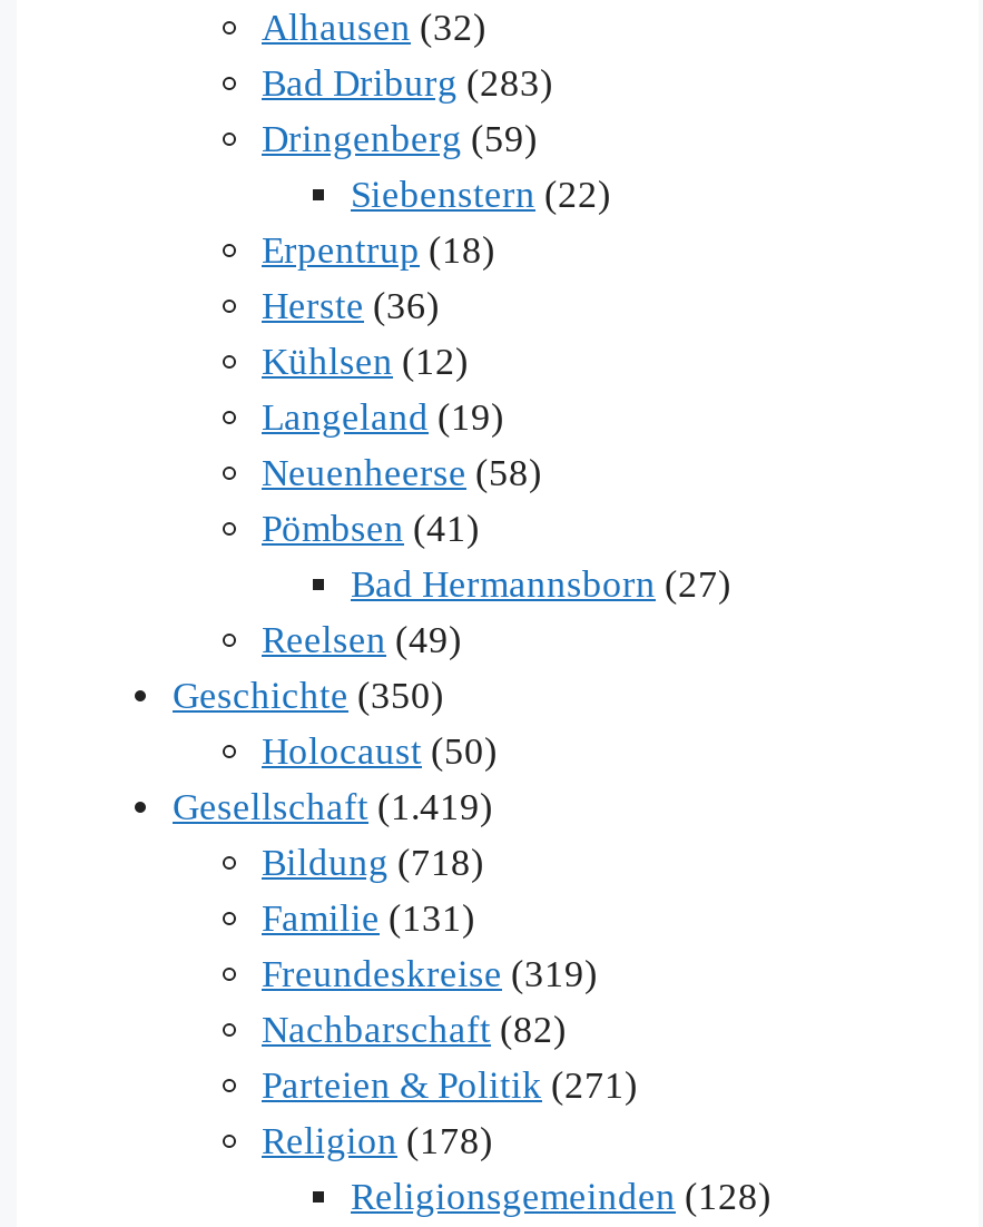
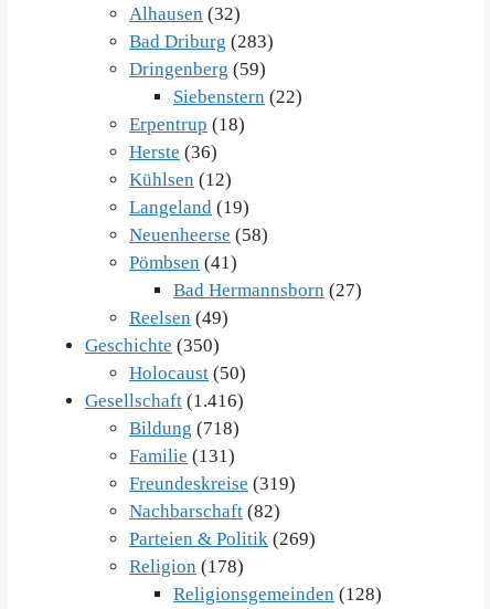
[173,787,493,829] Gesellschaft (1.419) -> [85,391,244,412] Gesellschaft (1.416)
[262,1065,638,1108] Parteien & Politik (271) -> [129,529,316,550] Parteien & Politik (269)

